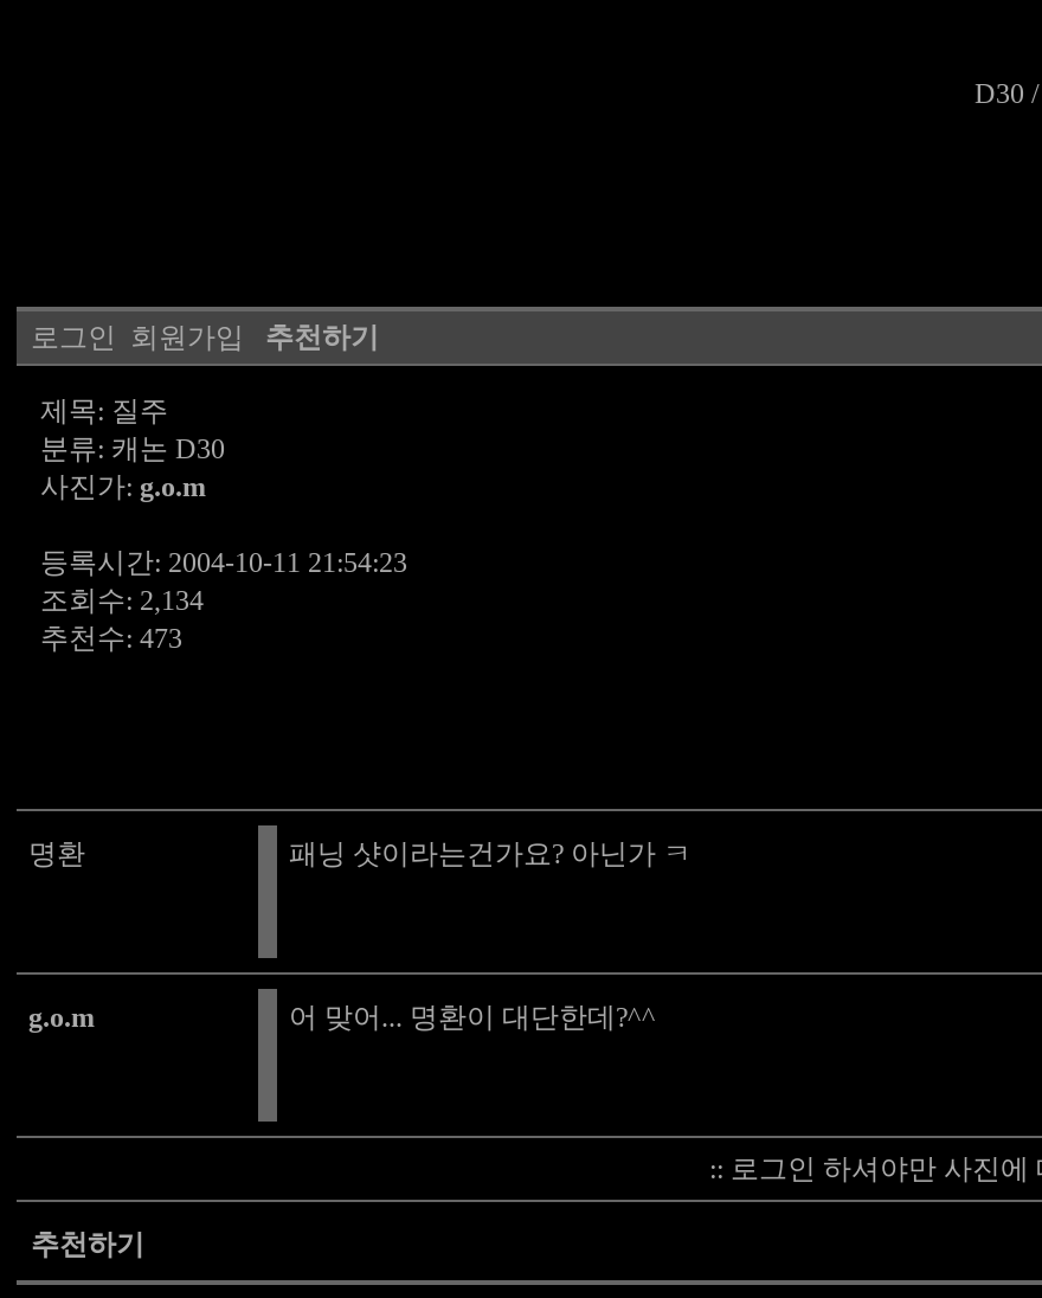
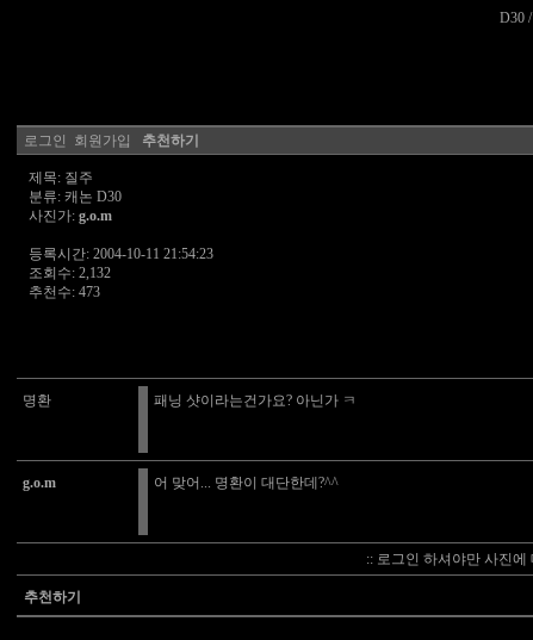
[40,584,204,617] 조회수: 2,134 -> [29,265,111,281] 조회수: 2,132

